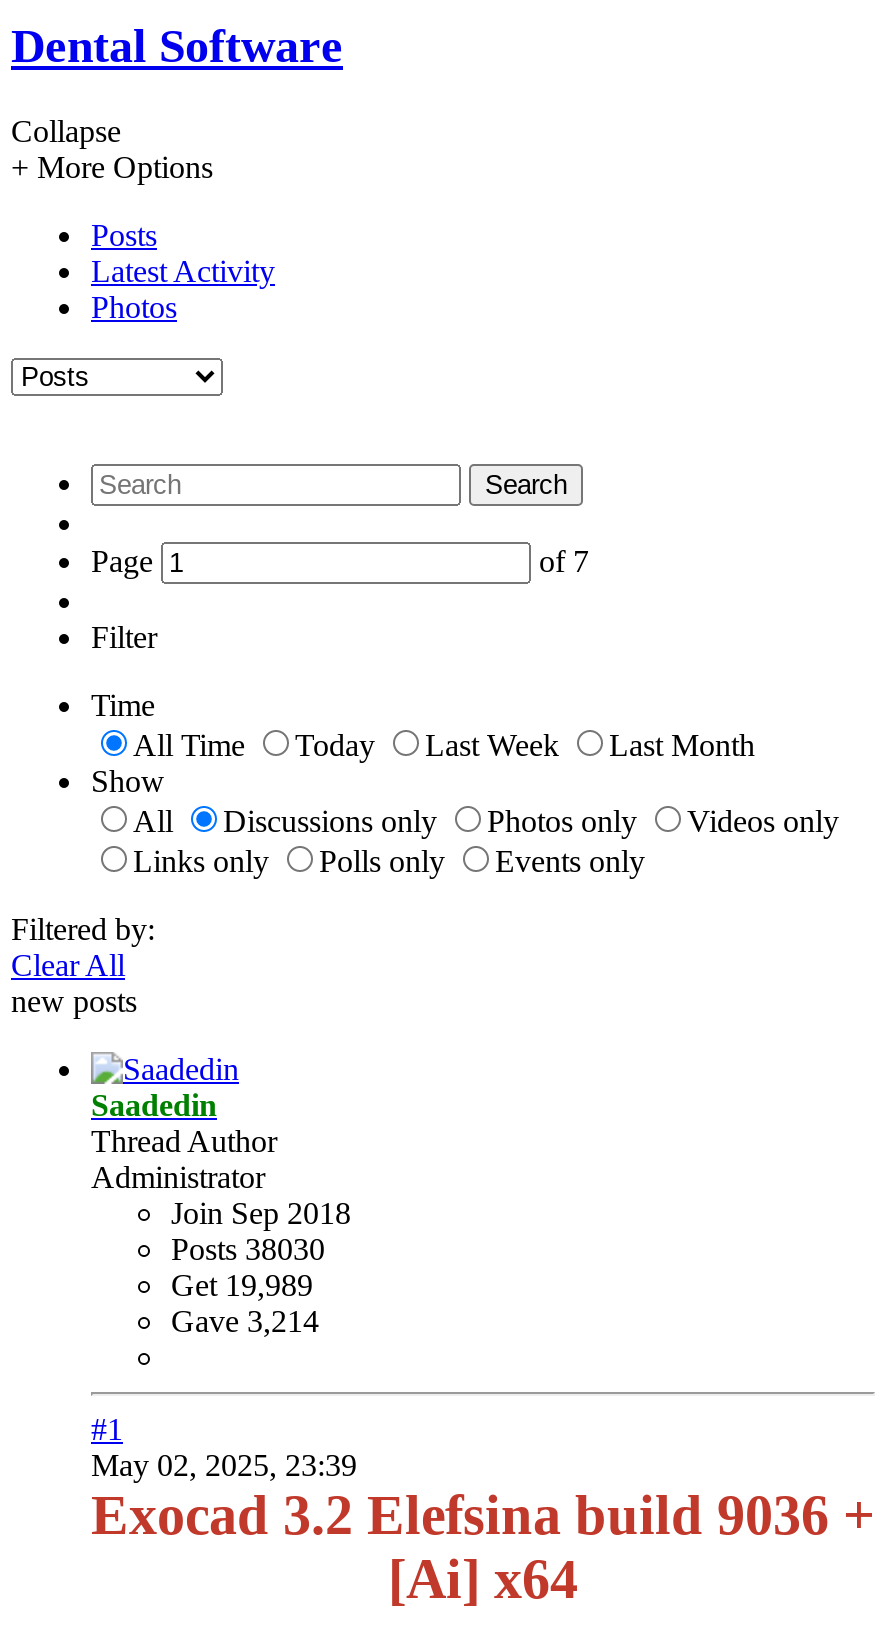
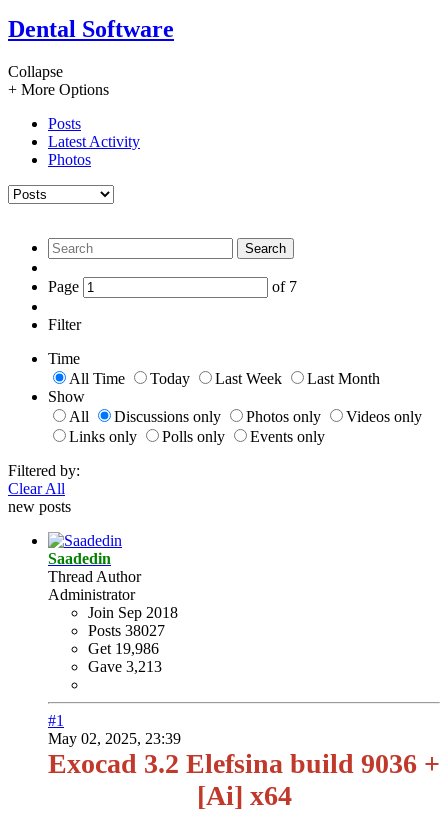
[171,1231,333,1265] Posts 38030 -> [88,622,169,639] Posts 38027
[171,1267,321,1301] Get 19,989 -> [88,640,163,657] Get 19,986
[171,1303,327,1337] Gave 3,214 -> [88,658,166,675] Gave 3,213

